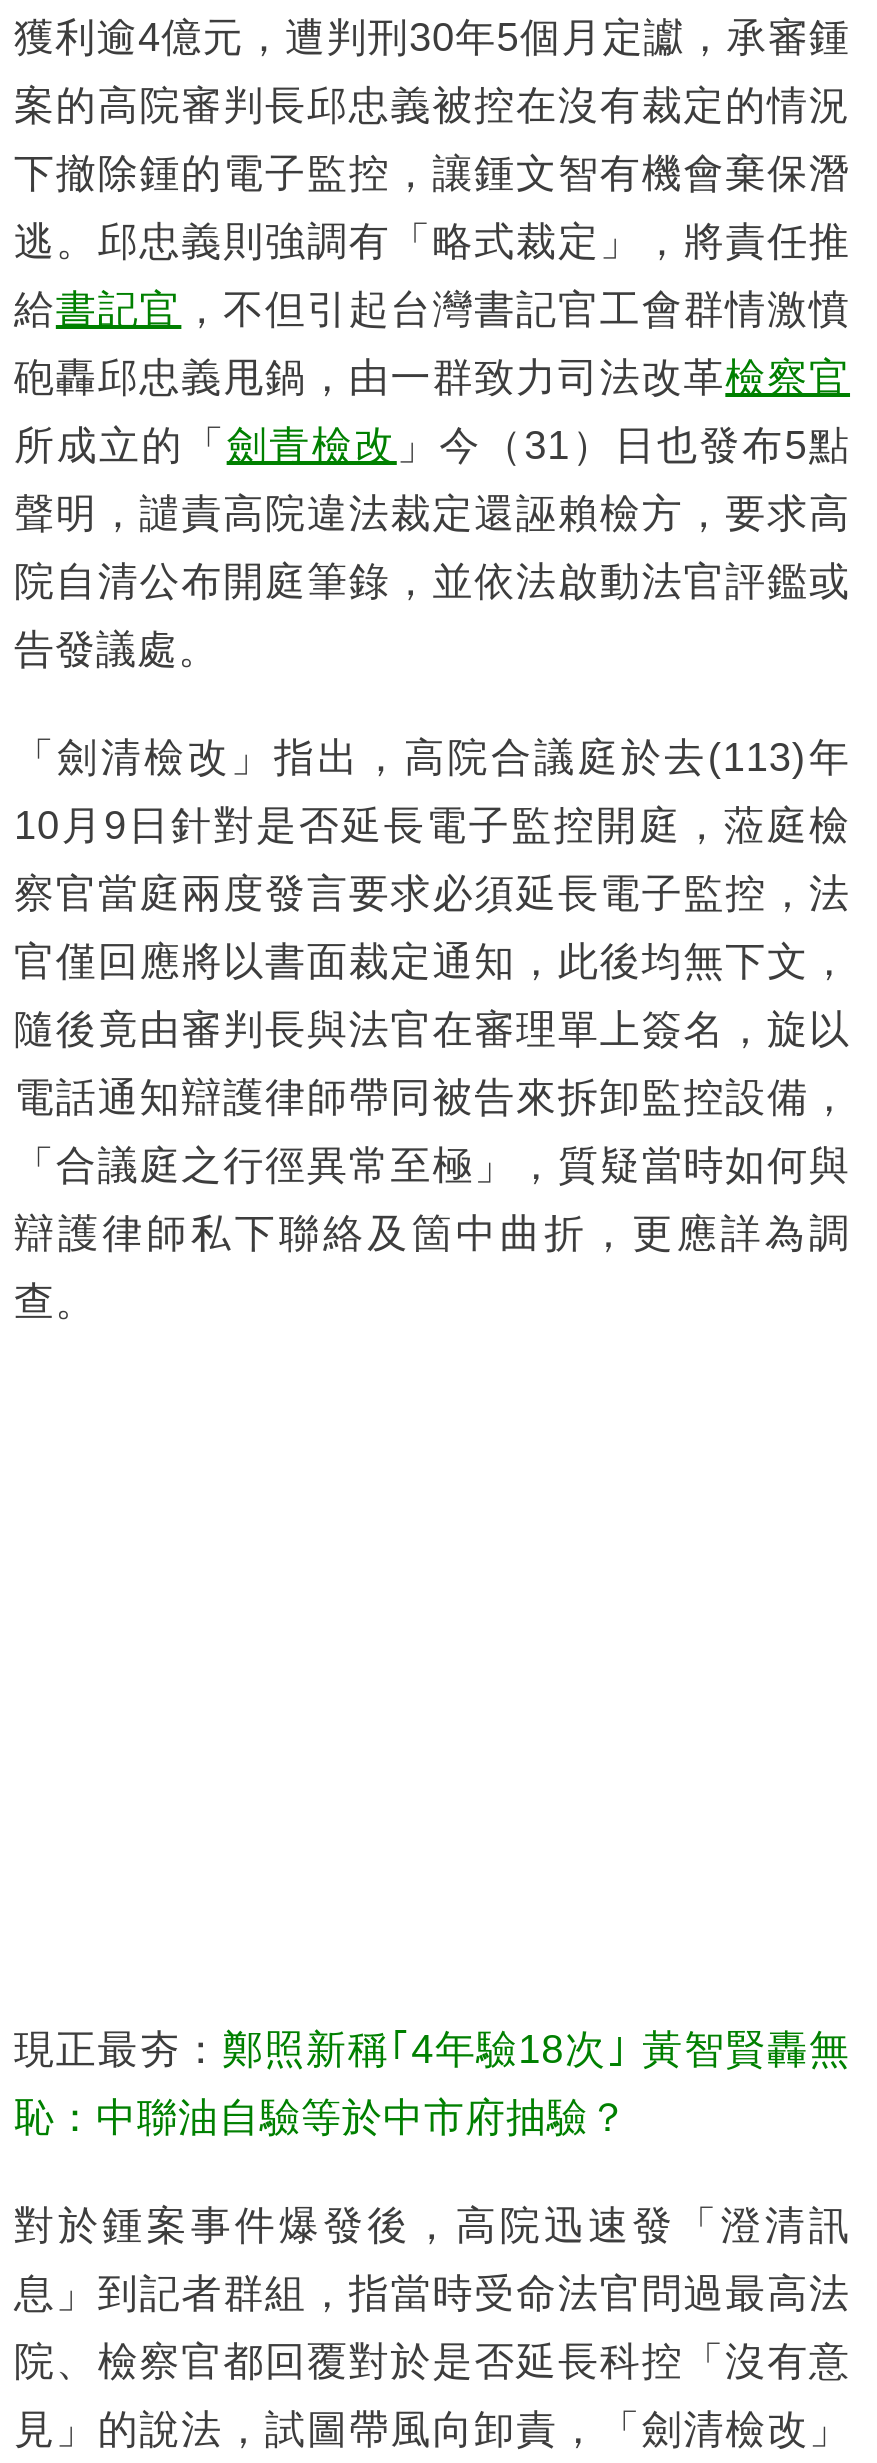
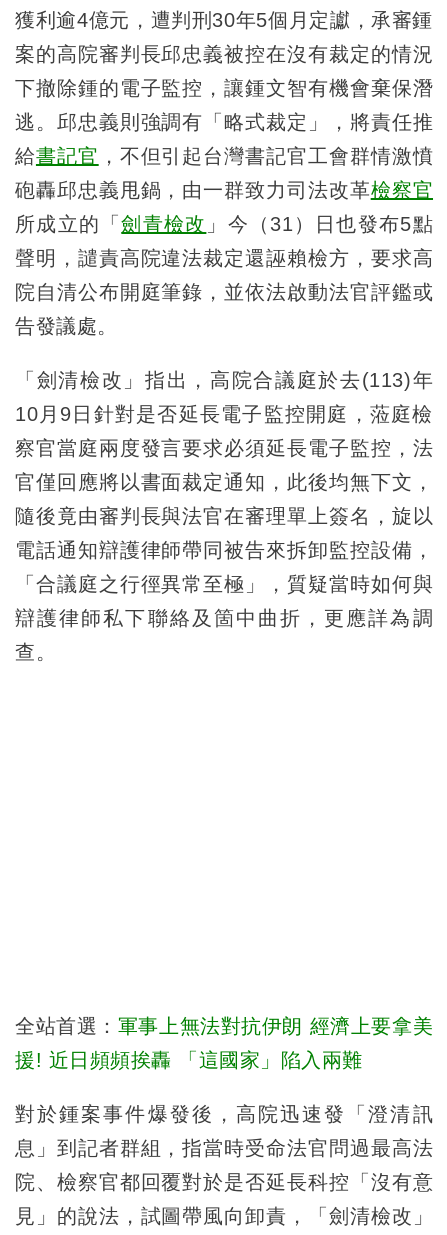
[14,2026,850,2070] 現正最夯：鄭照新稱｢4年驗18次｣ 黃智賢轟無 -> [15,1015,433,1037] 全站首選：軍事上無法對抗伊朗 經濟上要拿美
[14,2094,629,2138] 恥：中聯油自驗等於中市府抽驗？ -> [15,1049,362,1071] 援! 近日頻頻挨轟 「這國家」陷入兩難

